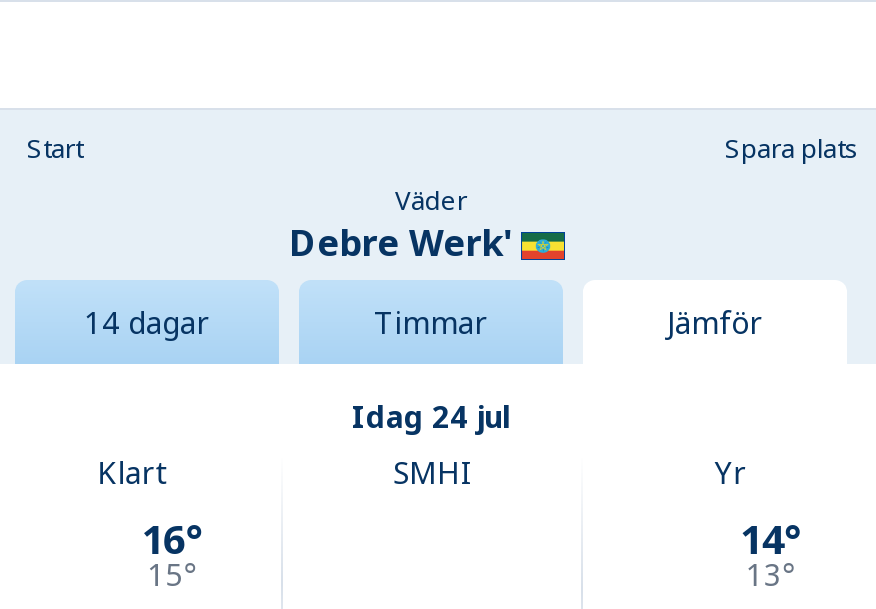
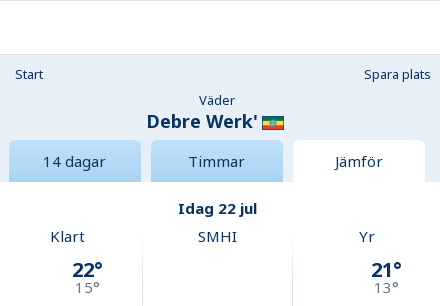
[352,397,510,437] Idag 24 jul -> [177,198,256,218] Idag 22 jul
[141,512,203,566] 16° -> [72,256,103,283] 22°
[740,512,802,566] 14° -> [371,256,402,283] 21°

